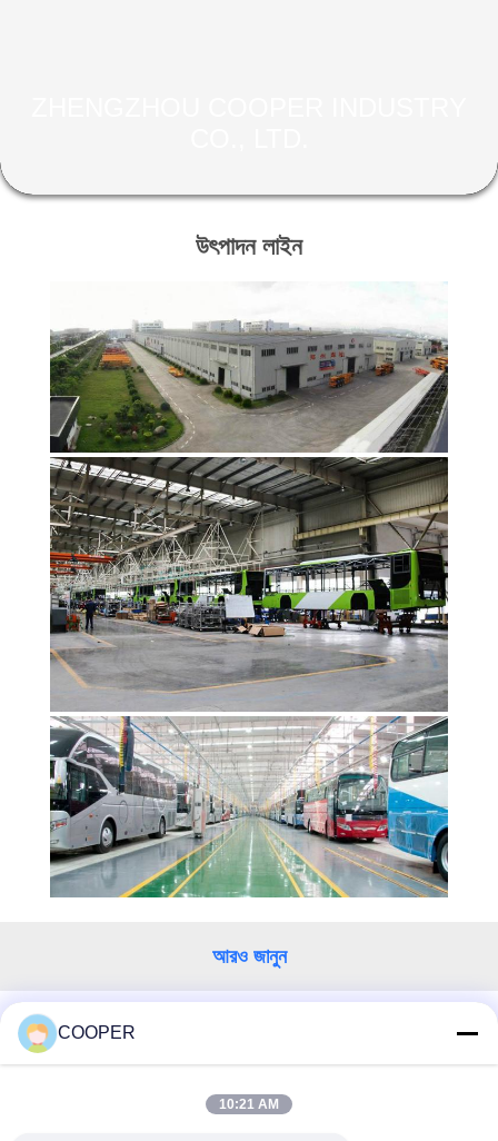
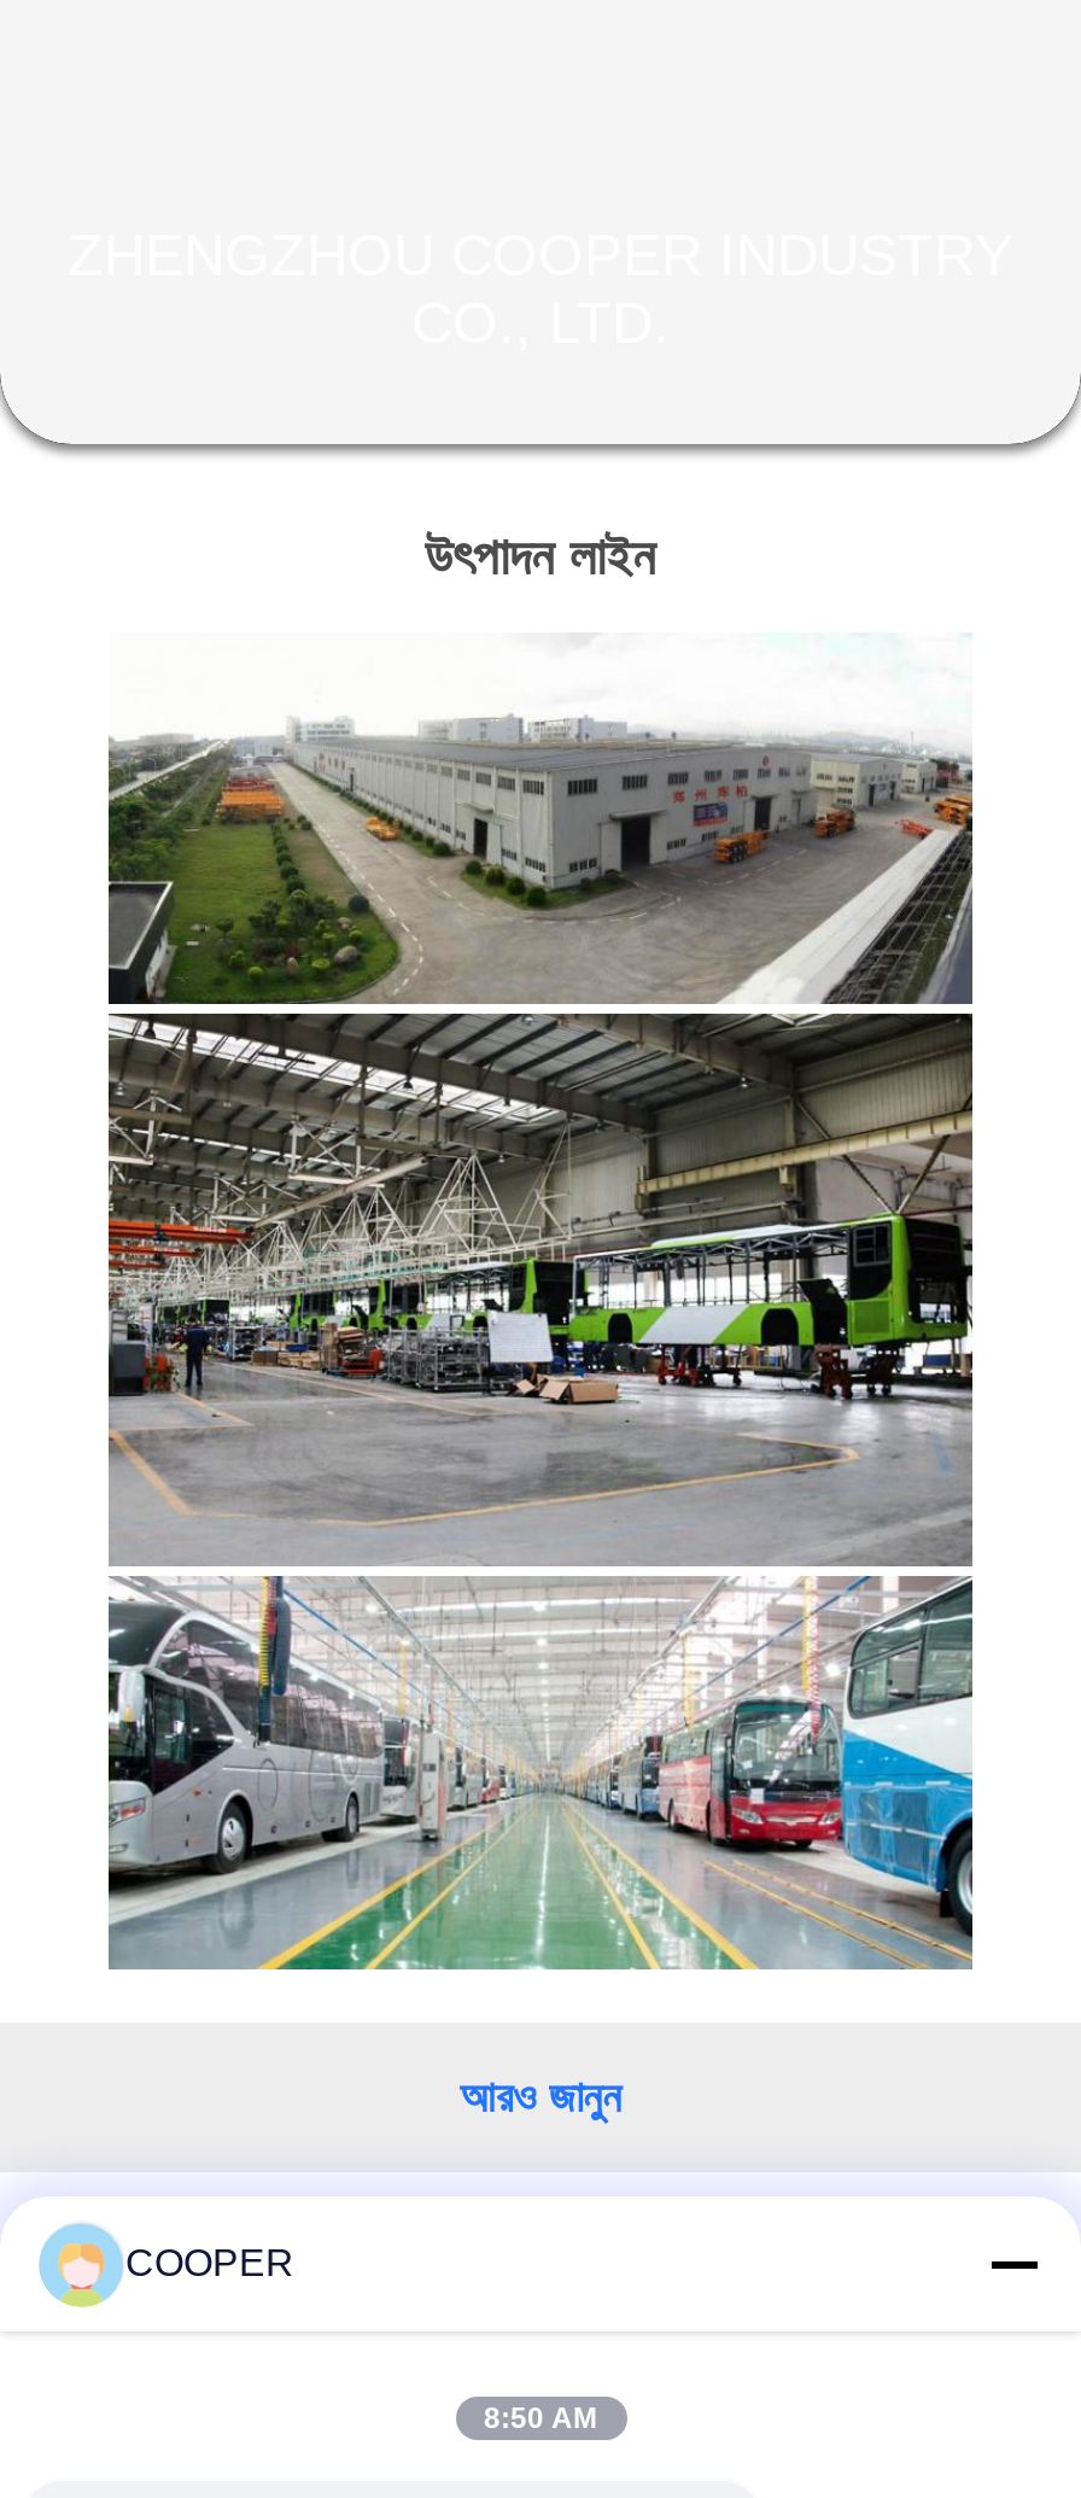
[219,1097,279,1112] 10:21 AM -> [484,2401,597,2435] 8:50 AM

